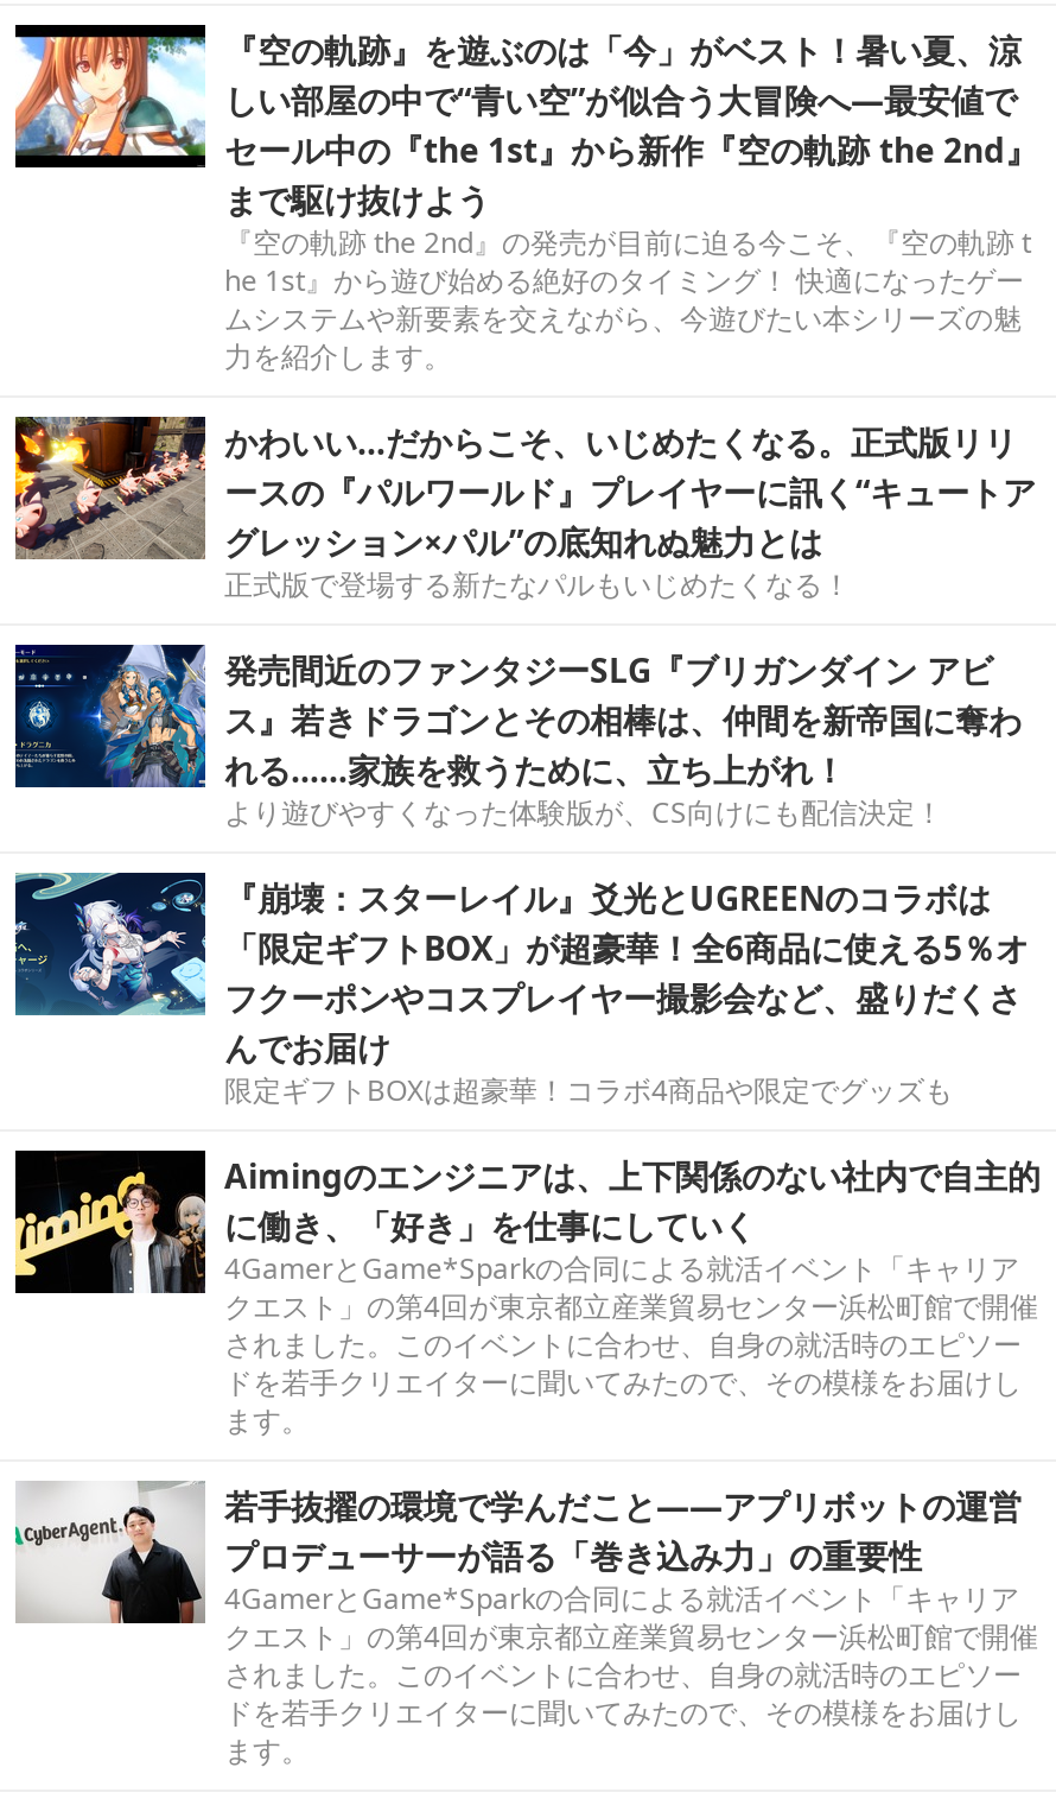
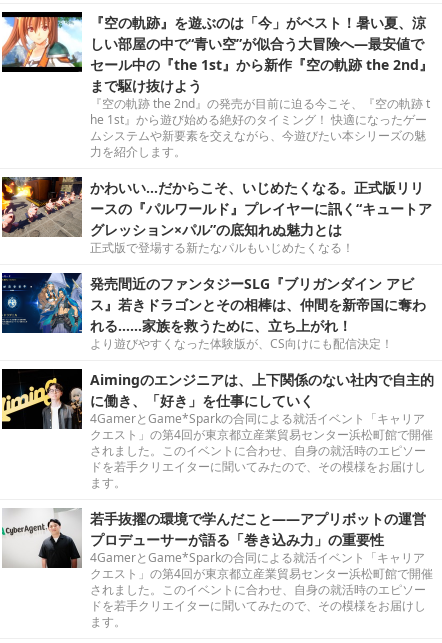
[13,870,1029,1110] [image] | 『崩壊：スターレイル』爻光とUGREENのコラボは | 「限定ギフトBOX」が超豪華！全6商品に使える5％オ | フクーポンやコスプレイヤー撮影会など、盛りだくさ | んでお届け | 限定ギフトBOXは超豪華！コラボ4商品や限定でグッズも -> none

